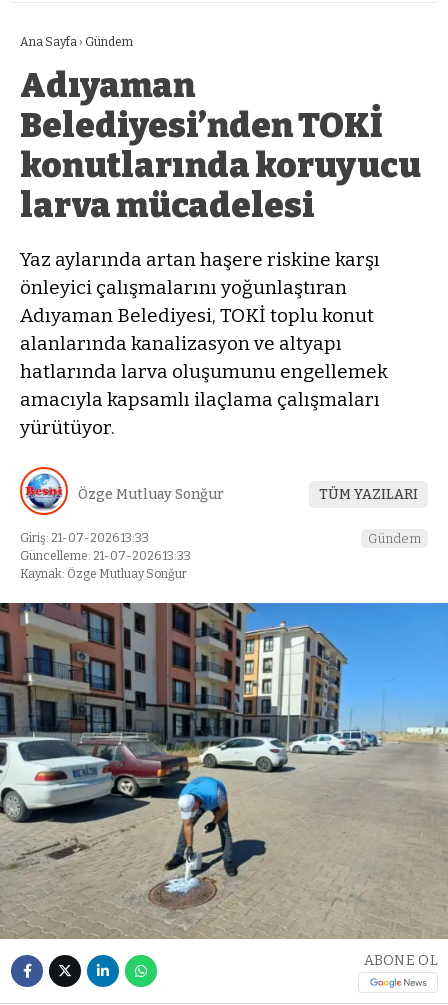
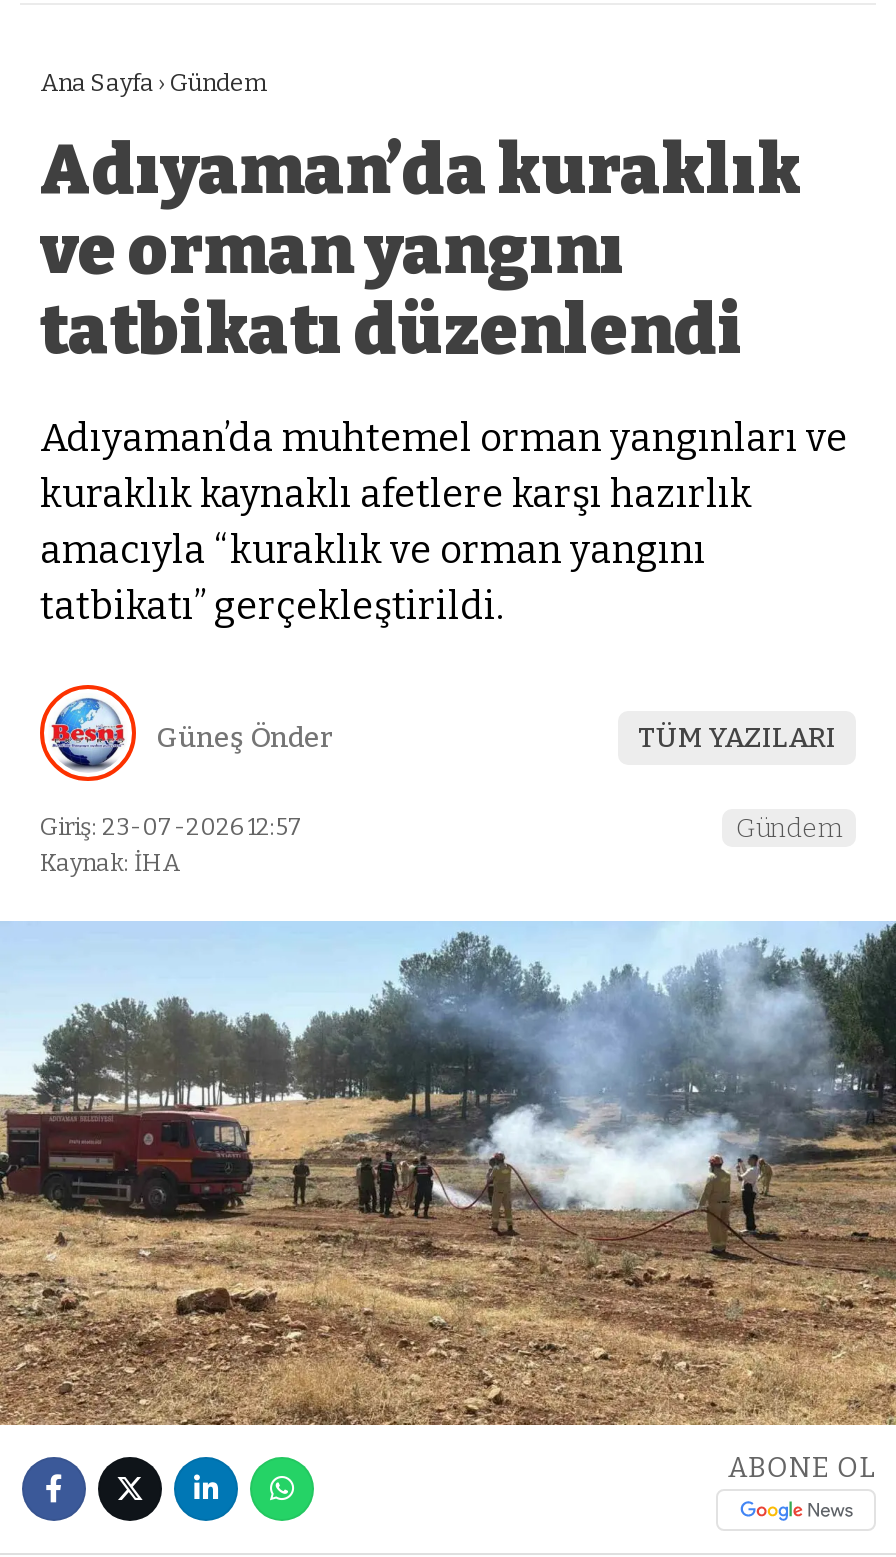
[20,65,421,226] Adıyaman | Belediyesi’nden TOKİ | konutlarında koruyucu | larva mücadelesi -> [40,130,802,372] Adıyaman’da kuraklık | ve orman yangını | tatbikatı düzenlendi
[20,248,388,439] Yaz aylarında artan haşere riskine karşı | önleyici çalışmalarını yoğunlaştıran | Adıyaman Belediyesi, TOKİ toplu konut | alanlarında kanalizasyon ve altyapı | hatlarında larva oluşumunu engellemek | amacıyla kapsamlı ilaçlama çalışmaları | yürütüyor. -> [40,416,848,630] Adıyaman’da muhtemel orman yangınları ve | kuraklık kaynaklı afetlere karşı hazırlık | amacıyla “kuraklık ve orman yangını | tatbikatı” gerçekleştirildi.
[78,486,224,503] Özge Mutluay Sonğur -> [156,722,334,756] Güneş Önder
[20,531,191,581] Giriş: 21-07-2026 13:33 | Güncelleme: 21-07-2026 13:33 | Kaynak: Özge Mutluay Sonğur -> [40,813,304,877] Giriş: 23-07-2026 12:57 | Kaynak: İHA
[3,587,445,939] [image] -> [6,921,890,1425] [image]

